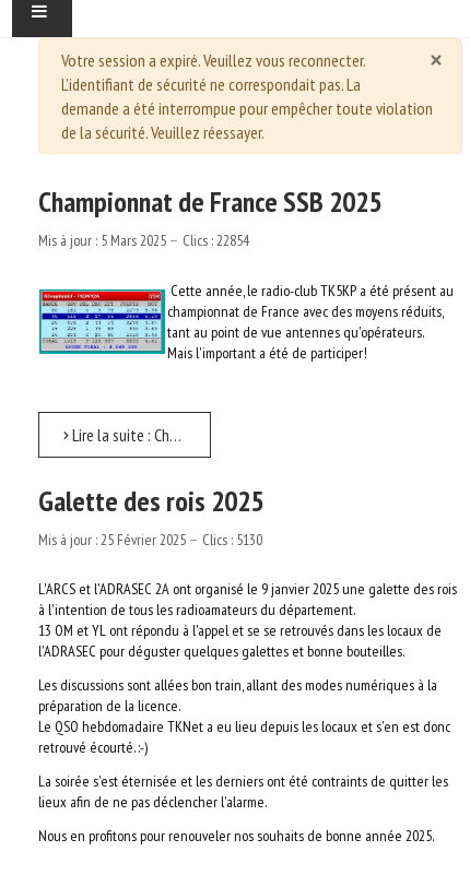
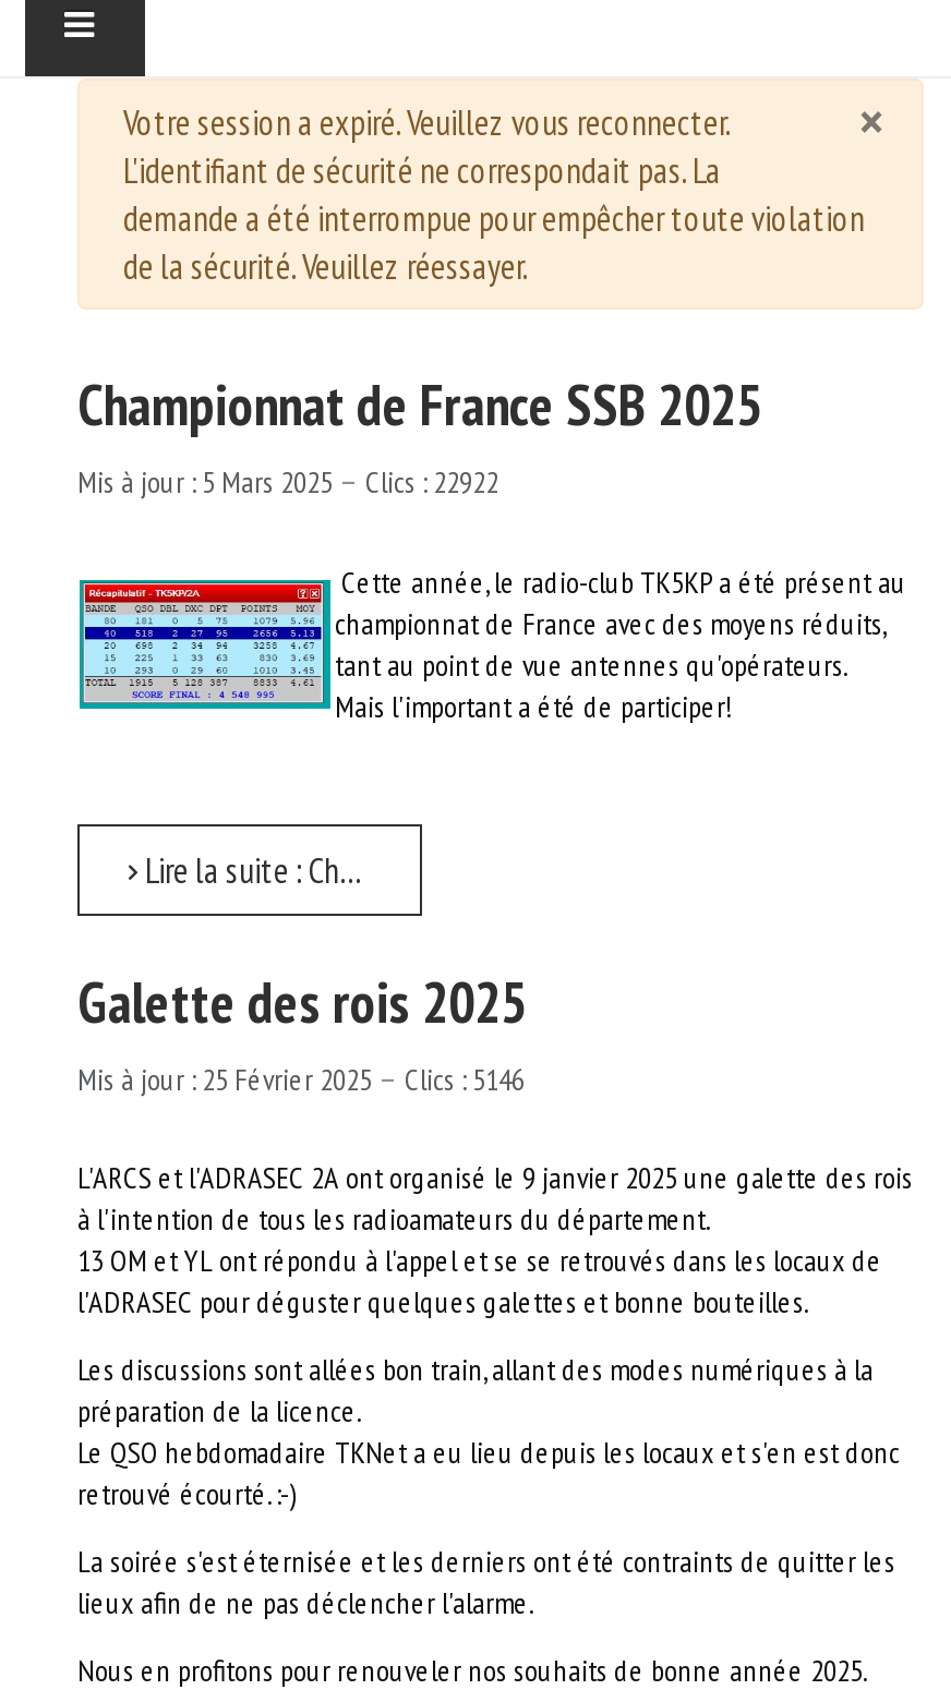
[38,230,249,250] Mis à jour : 5 Mars 2025 Clics : 22854 -> [77,462,498,502] Mis à jour : 5 Mars 2025 Clics : 22922
[38,530,262,549] Mis à jour : 25 Février 2025 Clics : 5130 -> [77,1060,525,1099] Mis à jour : 25 Février 2025 Clics : 5146

